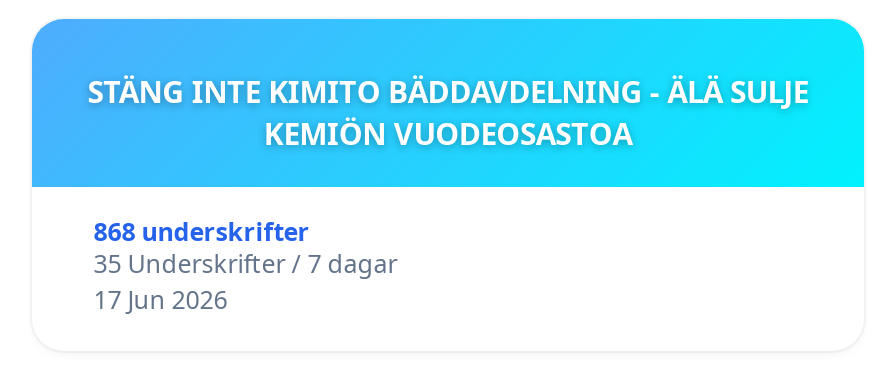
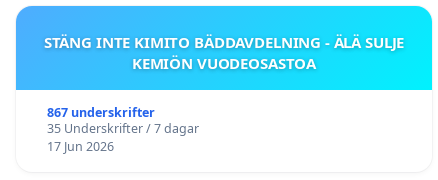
[94,215,310,249] 868 underskrifter -> [47,104,155,121] 867 underskrifter

